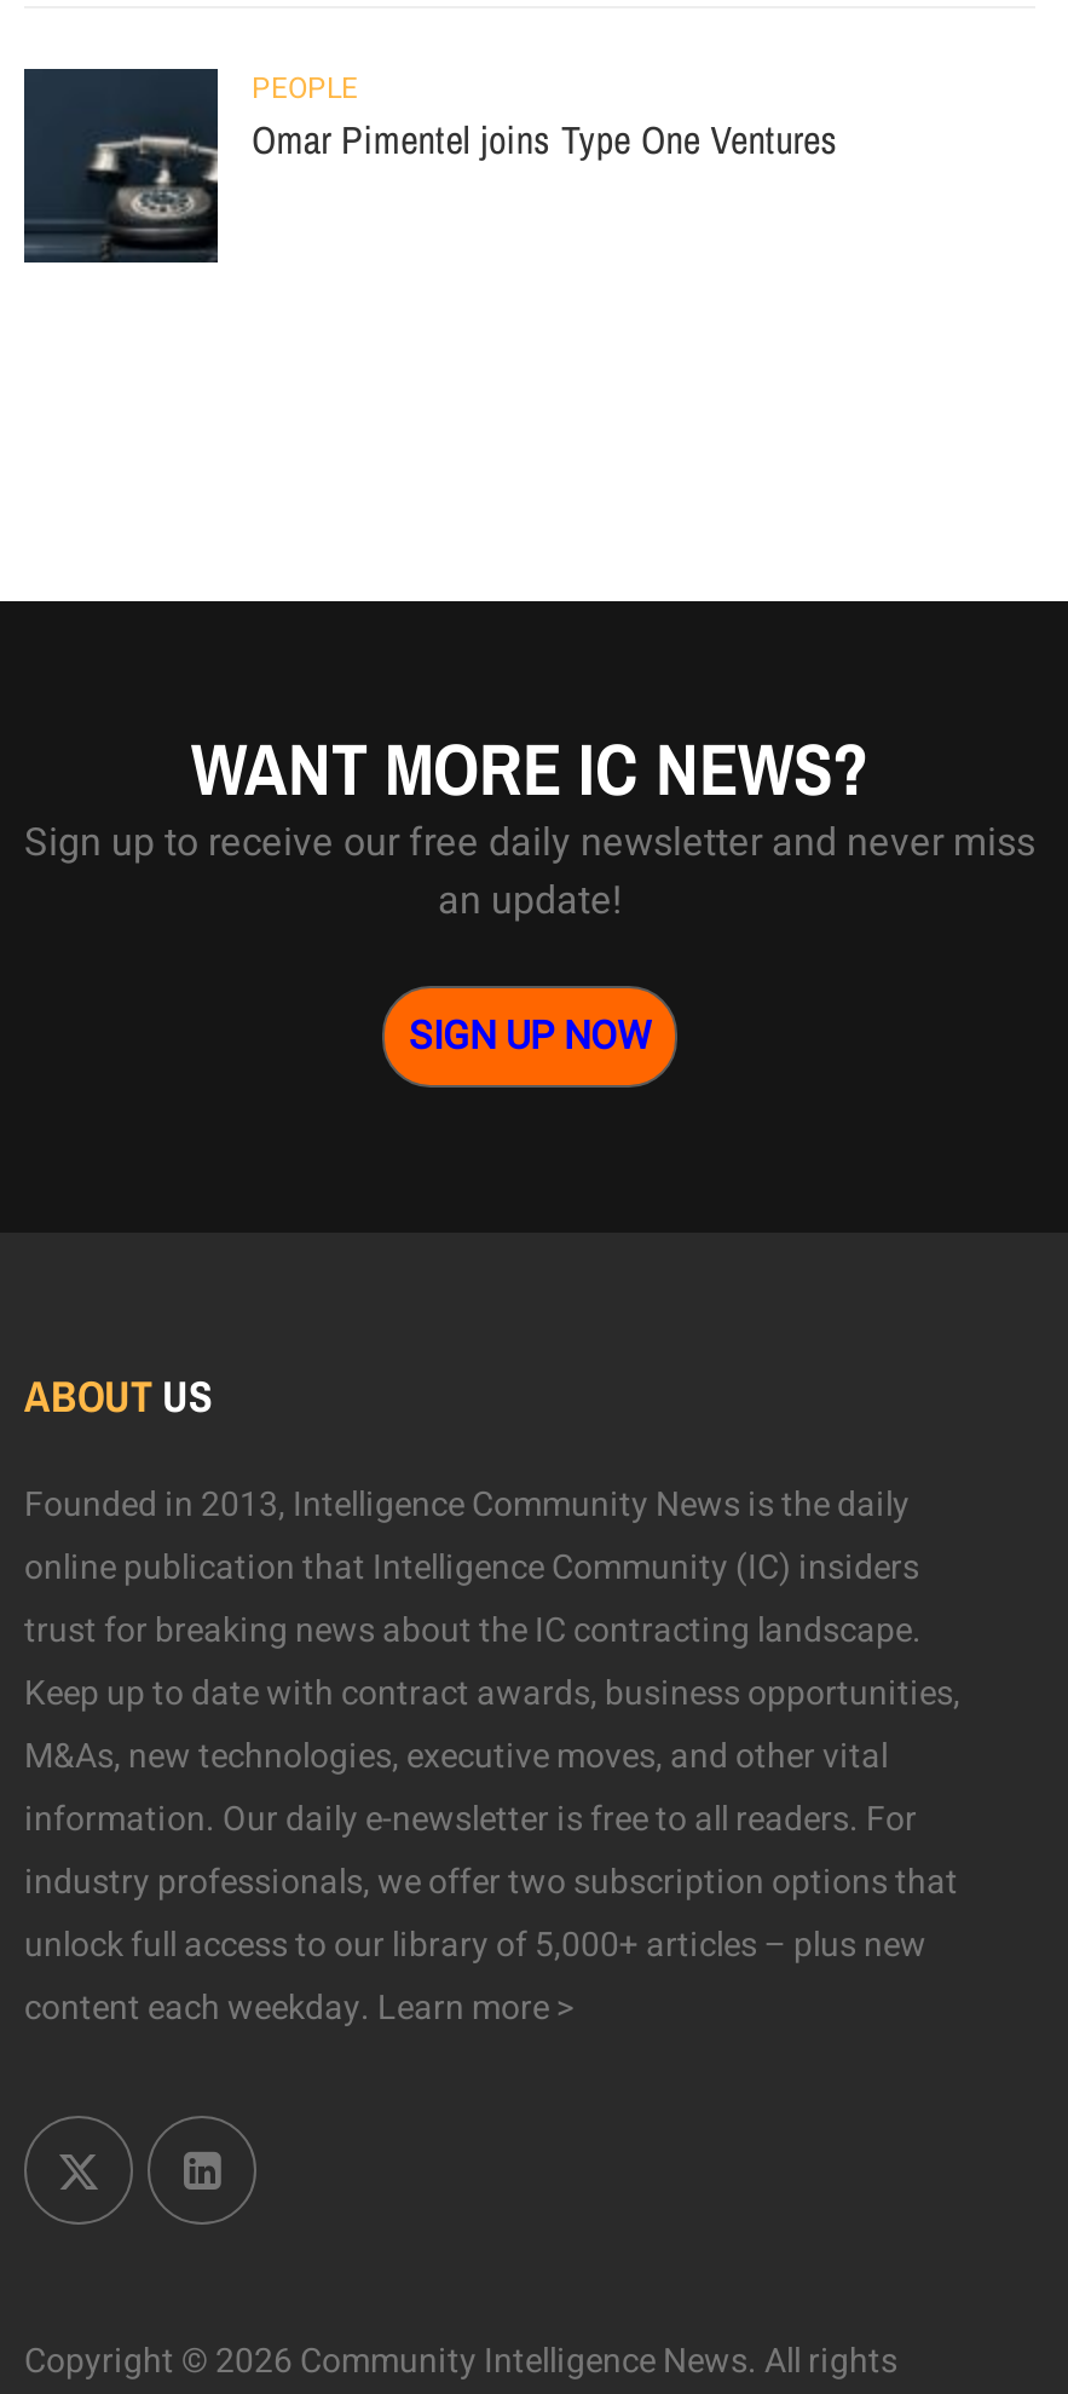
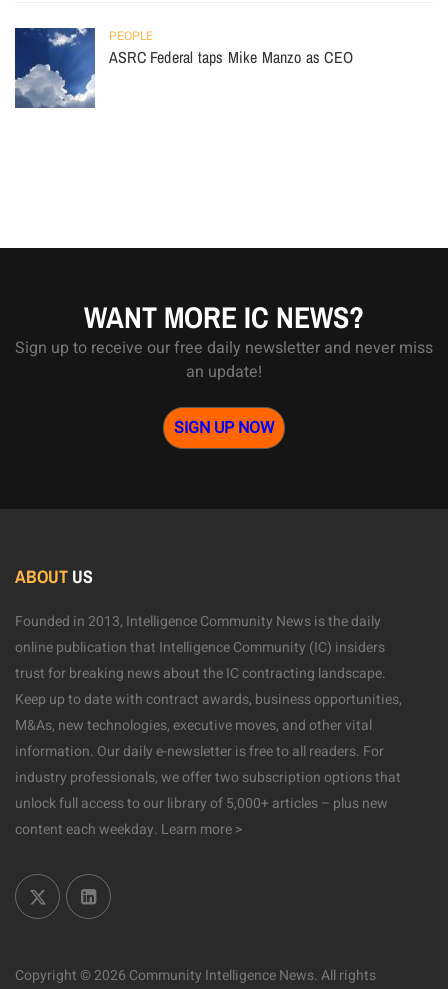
[22,67,838,265] [image] | Omar Pimentel joins Type One Ventures -> [14,27,353,109] [image] | ASRC Federal taps Mike Manzo as CEO

